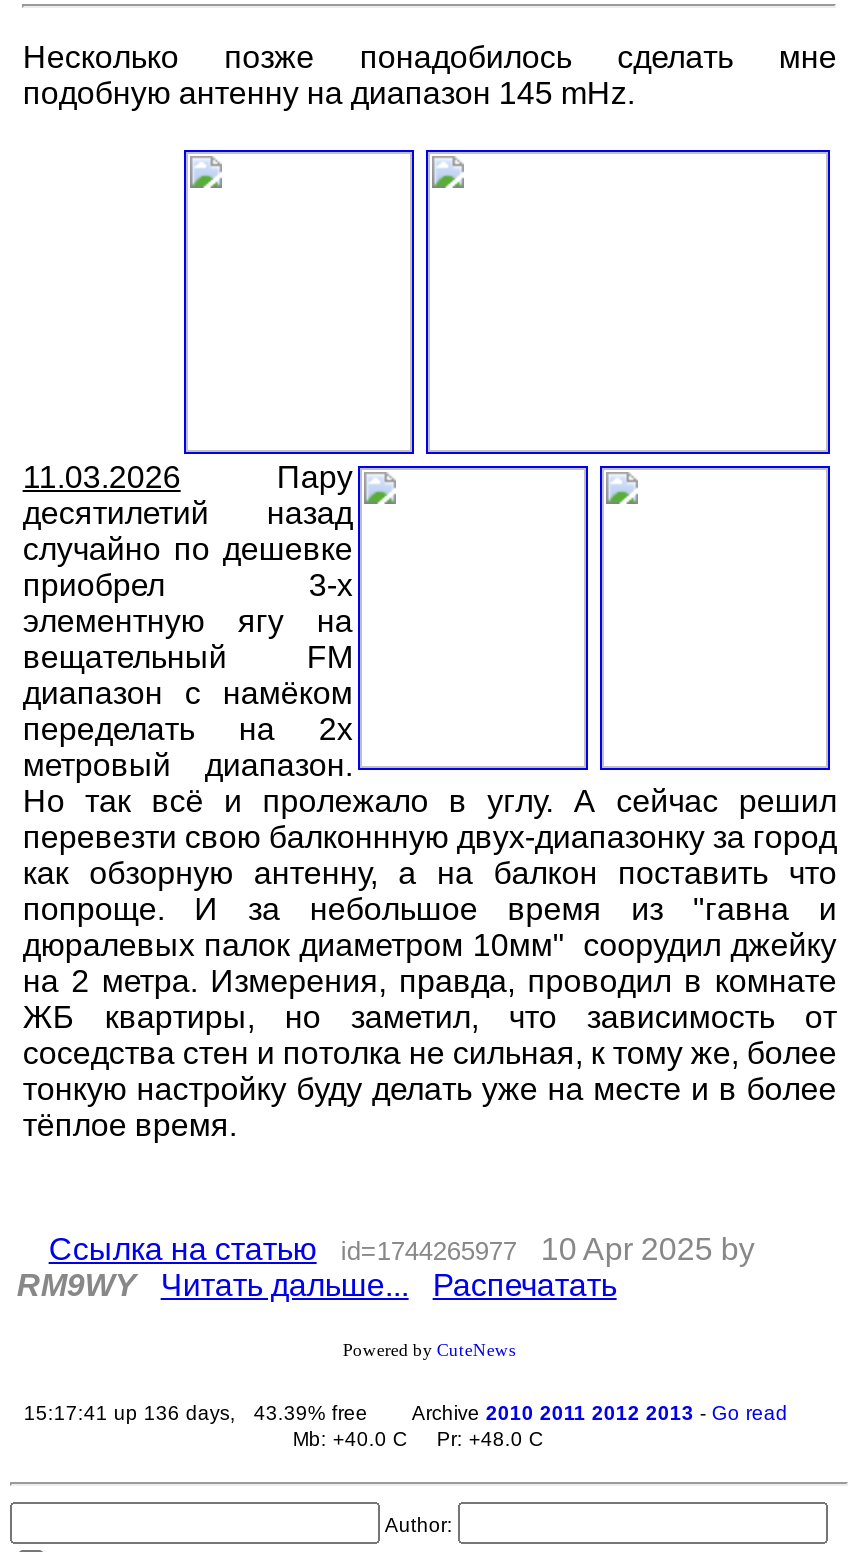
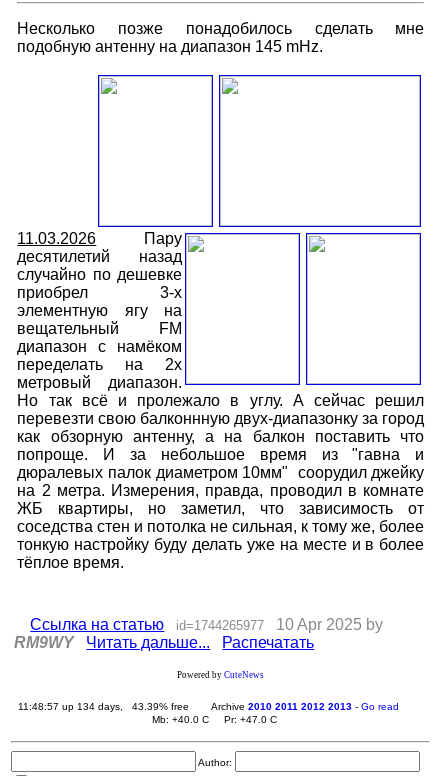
[24,1402,788,1424] 15:17:41 up 136 days, 43.39% free Archive 2010 2011 2012 2013 - Go read -> [18,701,399,712] 11:48:57 up 134 days, 43.39% free Archive 2010 2011 2012 2013 - Go read
[293,1428,543,1450] Mb: +40.0 C Pr: +48.0 C -> [152,714,277,725] Mb: +40.0 C Pr: +47.0 C

